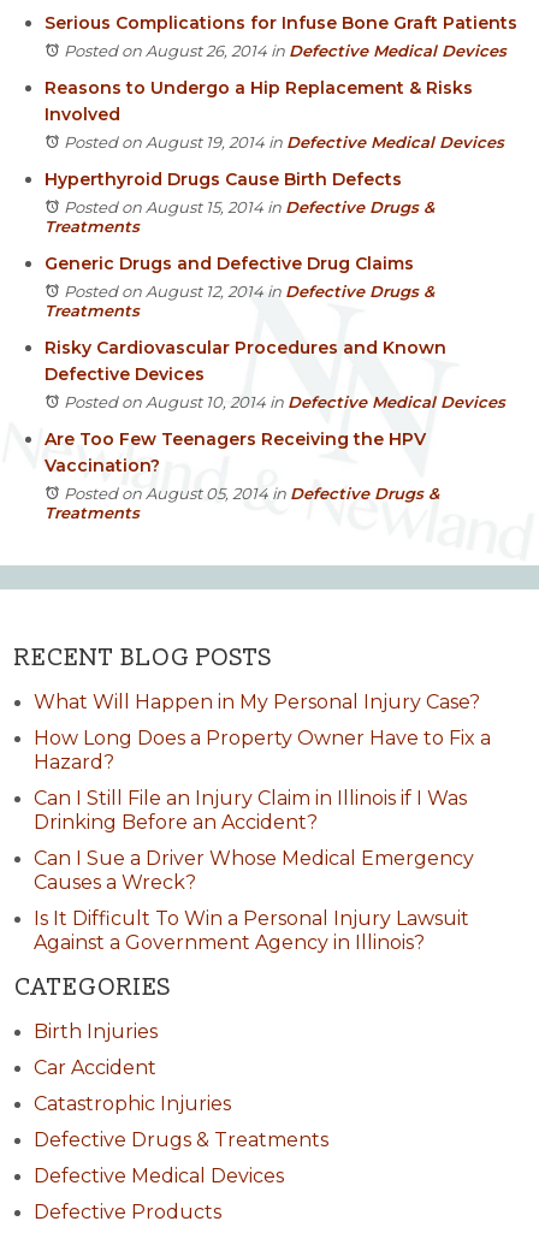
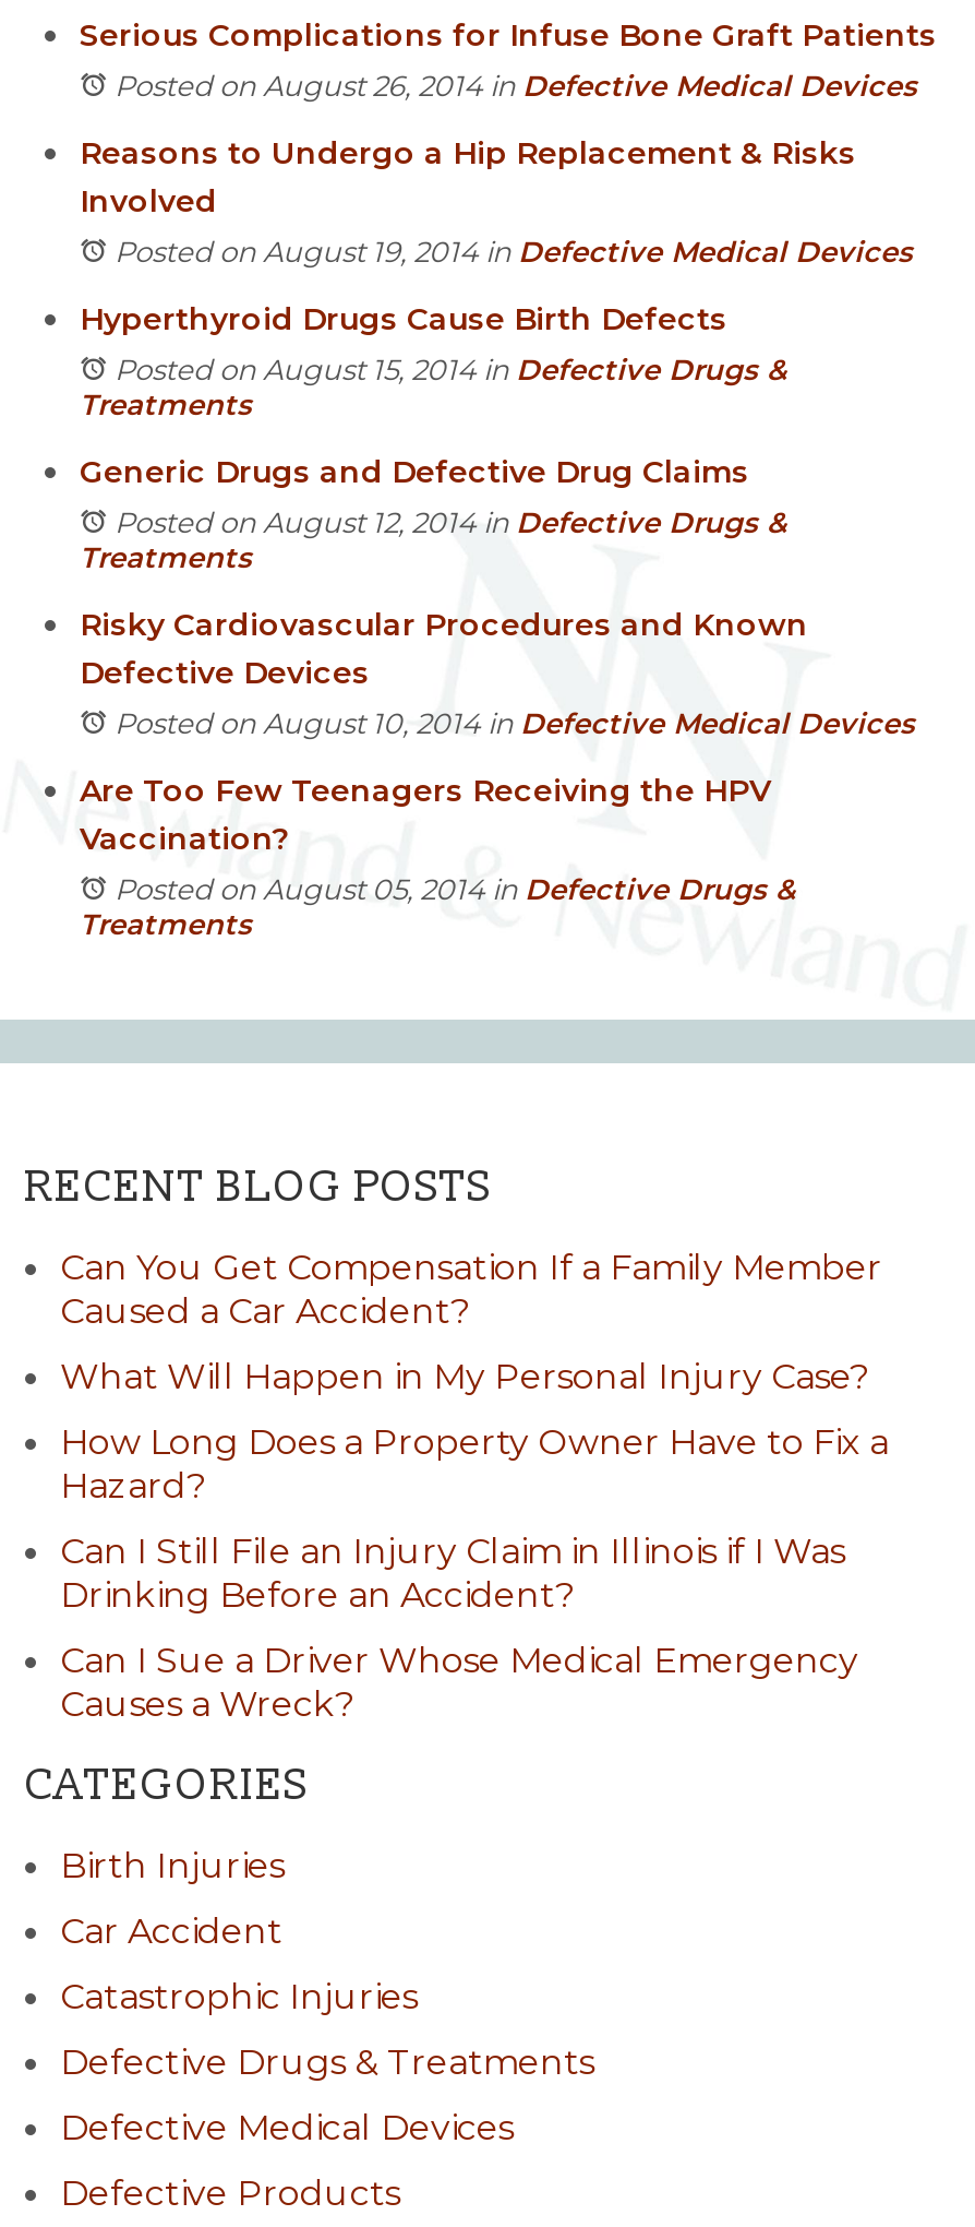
none -> [60,1247,882,1332] Can You Get Compensation If a Family Member | Caused a Car Accident?
moved [34,690,491,894] -> [60,1356,889,1725]: What Will Happen in My Personal Injury Case? | How Long Does a Property Owner Have to Fix a | Hazard? | Can I Still File an Injury Claim in Illinois if I Was | Drinking Before an Accident? | Can I Sue a Driver Whose Medical Emergency | Causes a Wreck?
[34,907,469,954] Is It Difficult To Win a Personal Injury Lawsuit | Against a Government Agency in Illinois? -> none

